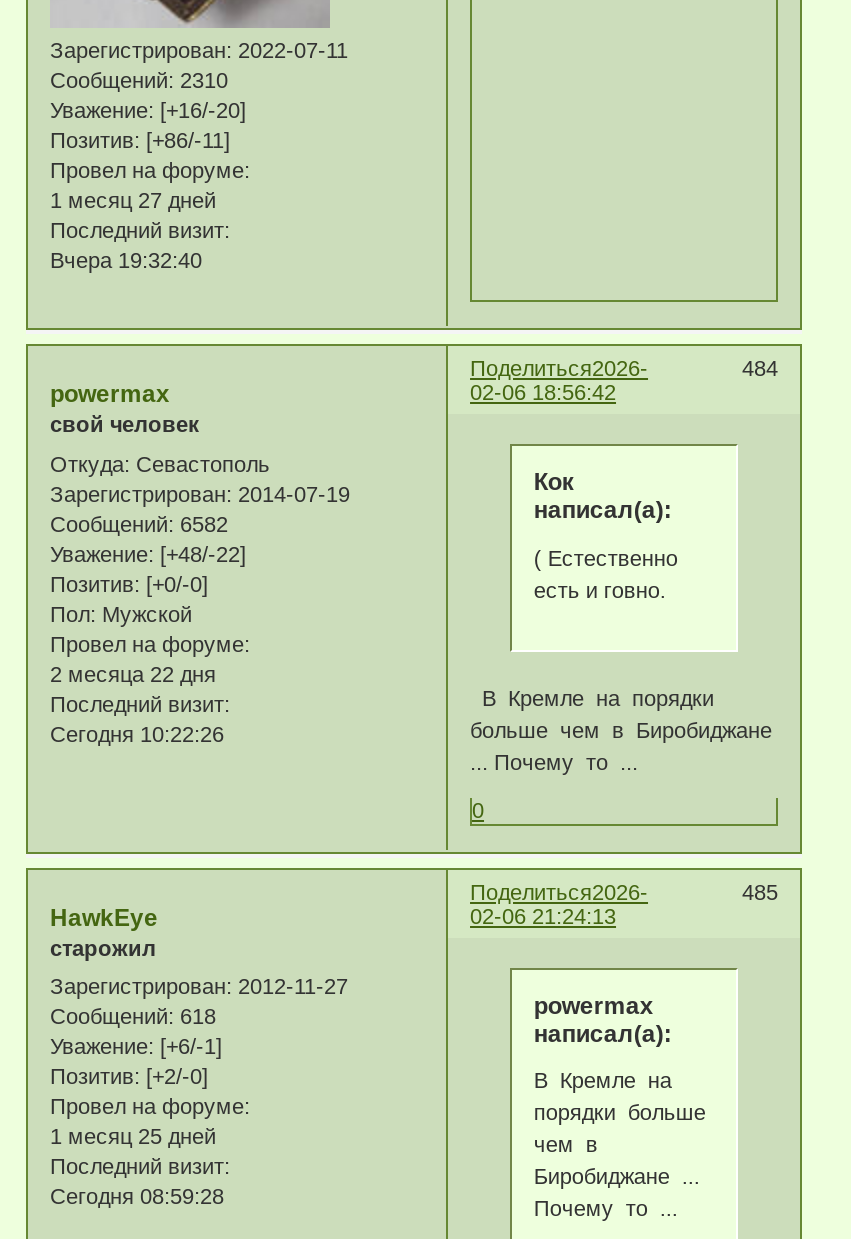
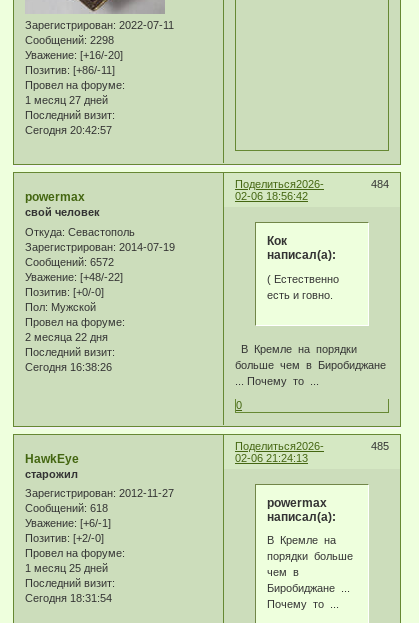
[50,69,228,93] Сообщений: 2310 -> [25,34,114,46] Сообщений: 2298
[50,249,202,273] Вчера 19:32:40 -> [25,124,112,136] Сегодня 20:42:57
[50,512,228,536] Сообщений: 6582 -> [25,256,114,268] Сообщений: 6572
[50,722,224,746] Сегодня 10:22:26 -> [25,361,112,373] Сегодня 16:38:26
[50,1185,224,1209] Сегодня 08:59:28 -> [25,592,112,604] Сегодня 18:31:54

